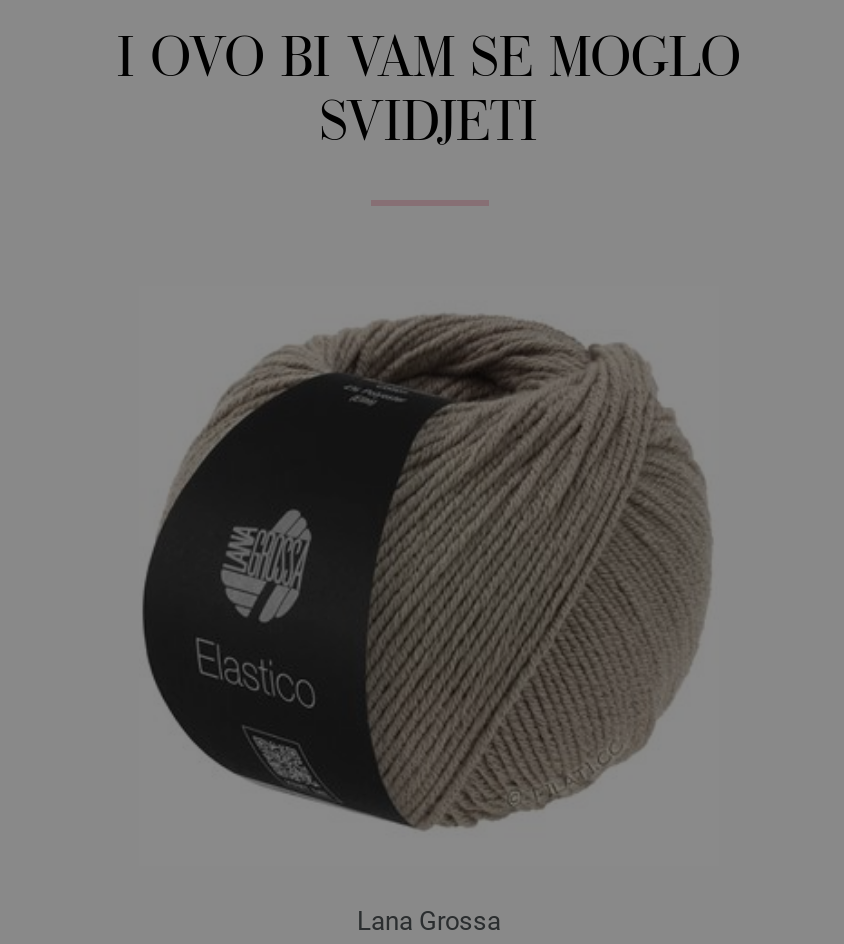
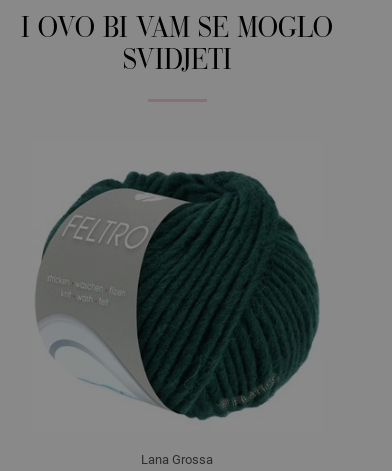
[141,312,713,842] [image] -> [34,156,320,421] [image]

